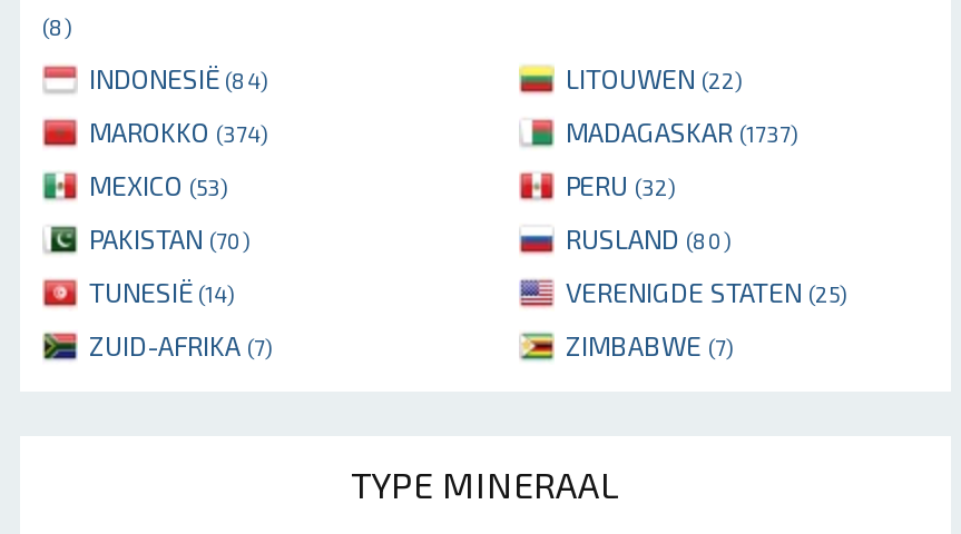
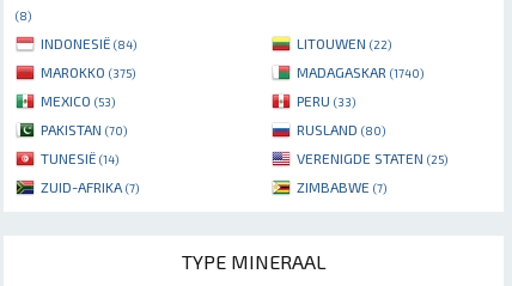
[89,116,267,148] MAROKKO (374) -> [41,64,135,81] MAROKKO (375)
[566,116,797,148] MADAGASKAR (1737) -> [297,64,423,81] MADAGASKAR (1740)
[566,170,675,201] PERU (32) -> [297,93,355,109] PERU (33)

